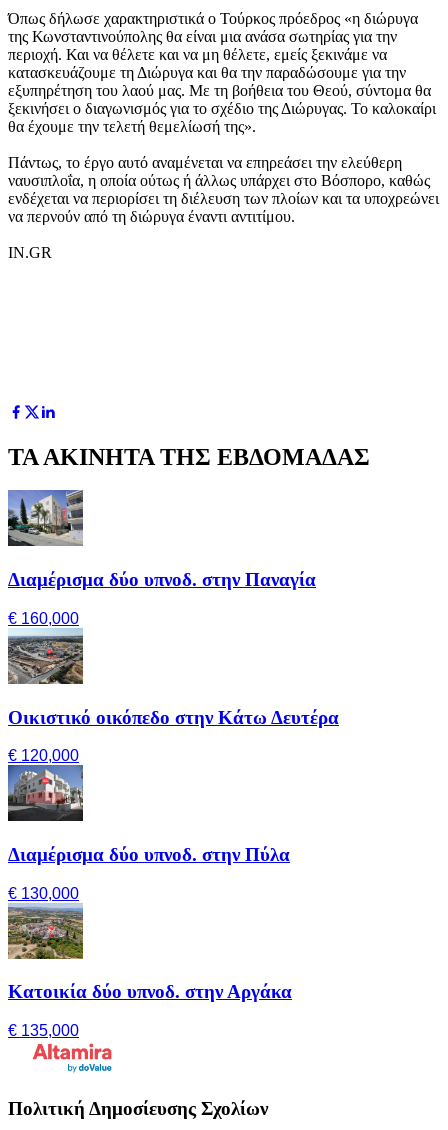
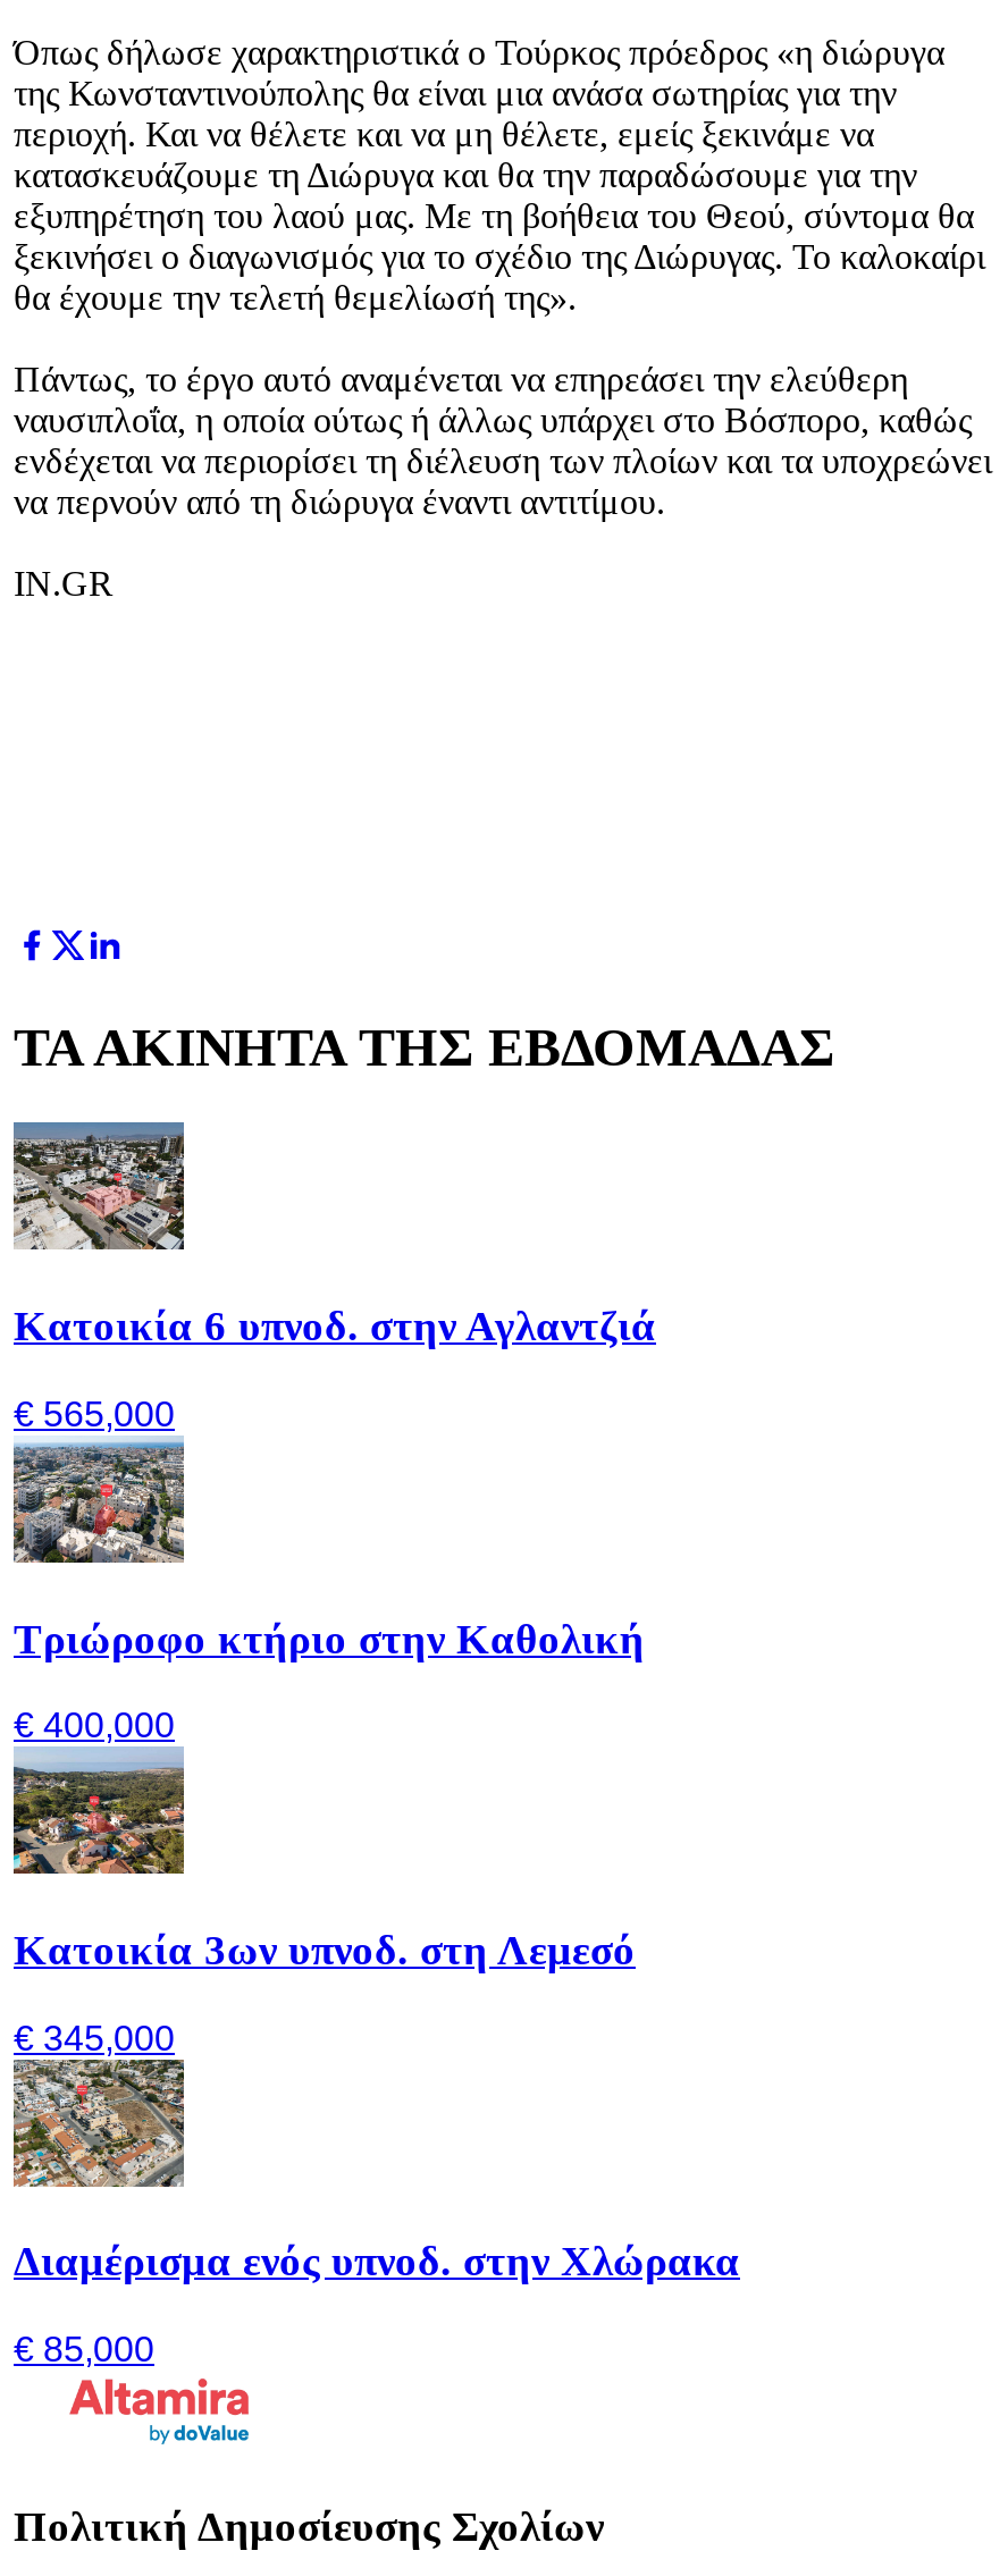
[7,490,316,590] [image] | Διαμέρισμα δύο υπνοδ. στην Παναγία -> [11,1122,656,1350] [image] | Κατοικία 6 υπνοδ. στην Αγλαντζιά
[8,610,79,627] € 160,000 -> [14,1394,175,1433] € 565,000
[8,634,339,728] [image] | Οικιστικό οικόπεδο στην Κάτω Δευτέρα -> [11,1449,645,1662] [image] | Τριώροφο κτήριο στην Καθολική
[8,747,79,764] € 120,000 -> [14,1706,175,1745] € 400,000
[7,772,290,865] [image] | Διαμέρισμα δύο υπνοδ. στην Πύλα -> [11,1762,636,1973] [image] | Κατοικία 3ων υπνοδ. στη Λεμεσό
[8,885,79,902] € 130,000 -> [14,2018,175,2057] € 345,000
[8,909,292,1002] [image] | Κατοικία δύο υπνοδ. στην Αργάκα -> [14,2073,740,2285] [image] | Διαμέρισμα ενός υπνοδ. στην Χλώρακα
[8,1022,79,1039] € 135,000 -> [14,2330,154,2369] € 85,000

